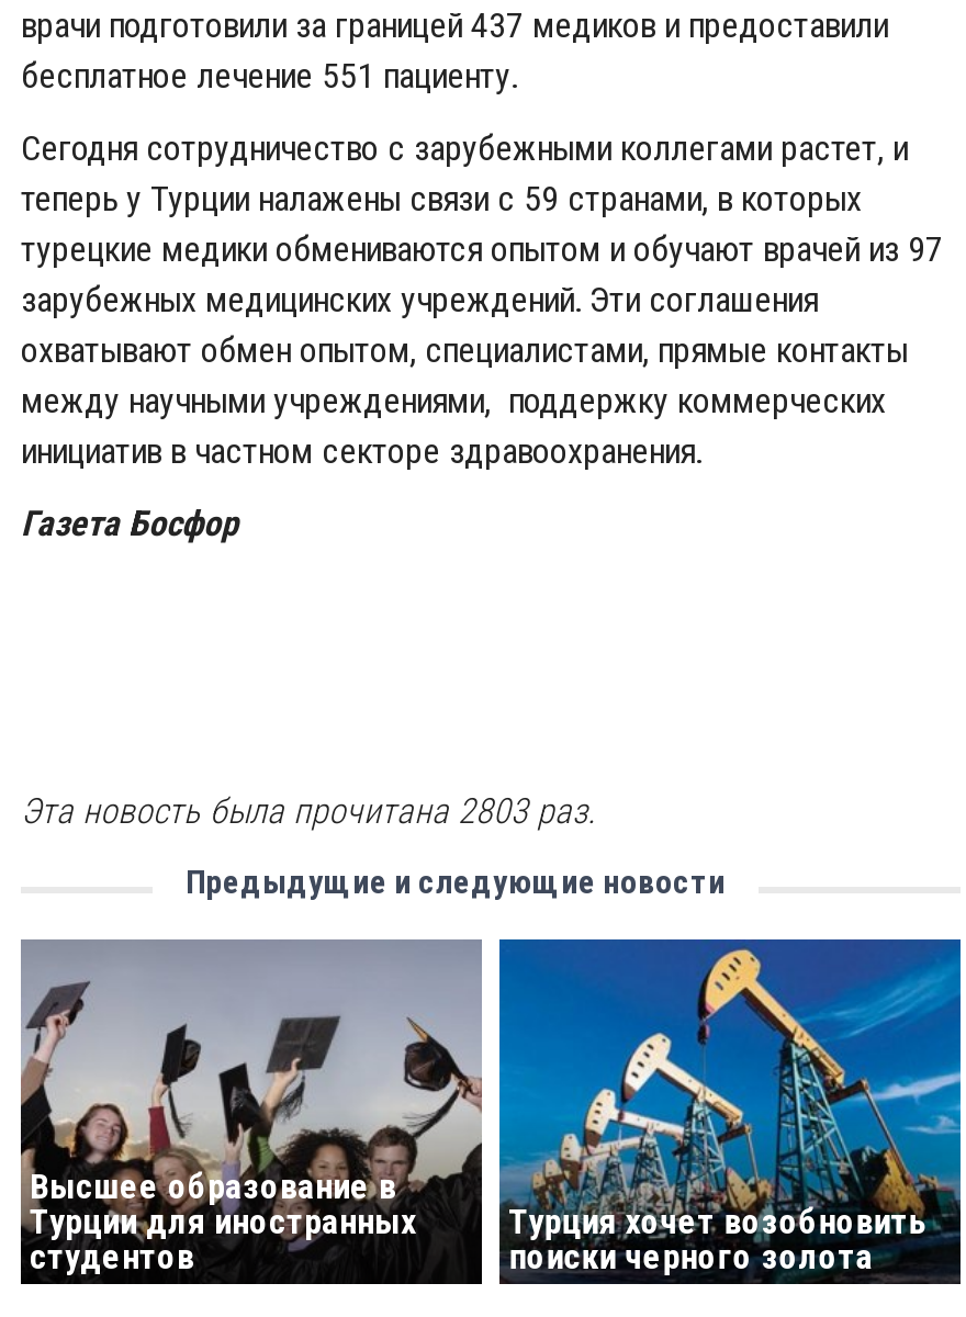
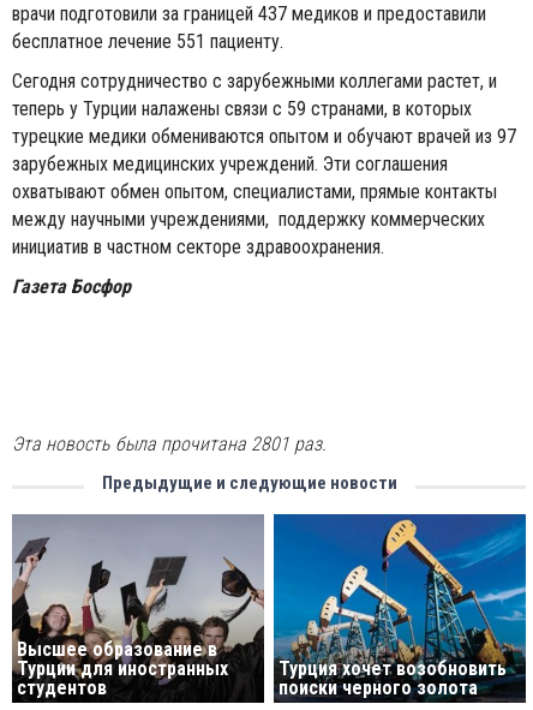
[21,790,596,832] Эта новость была прочитана 2803 раз. -> [12,432,327,455] Эта новость была прочитана 2801 раз.

